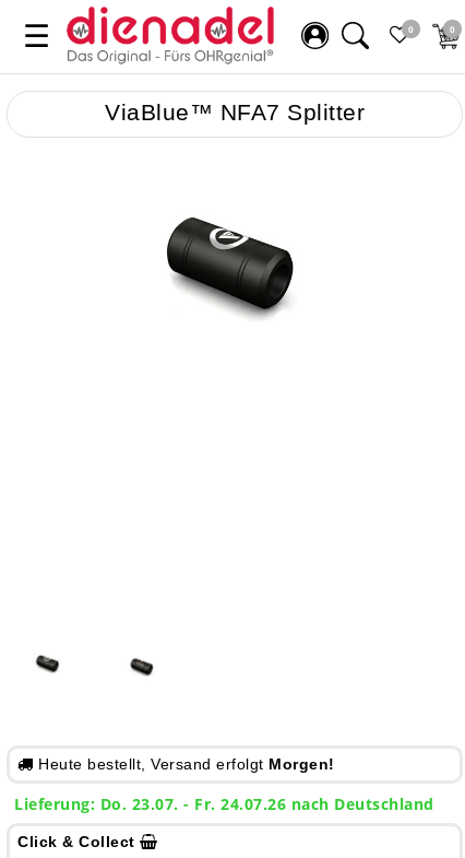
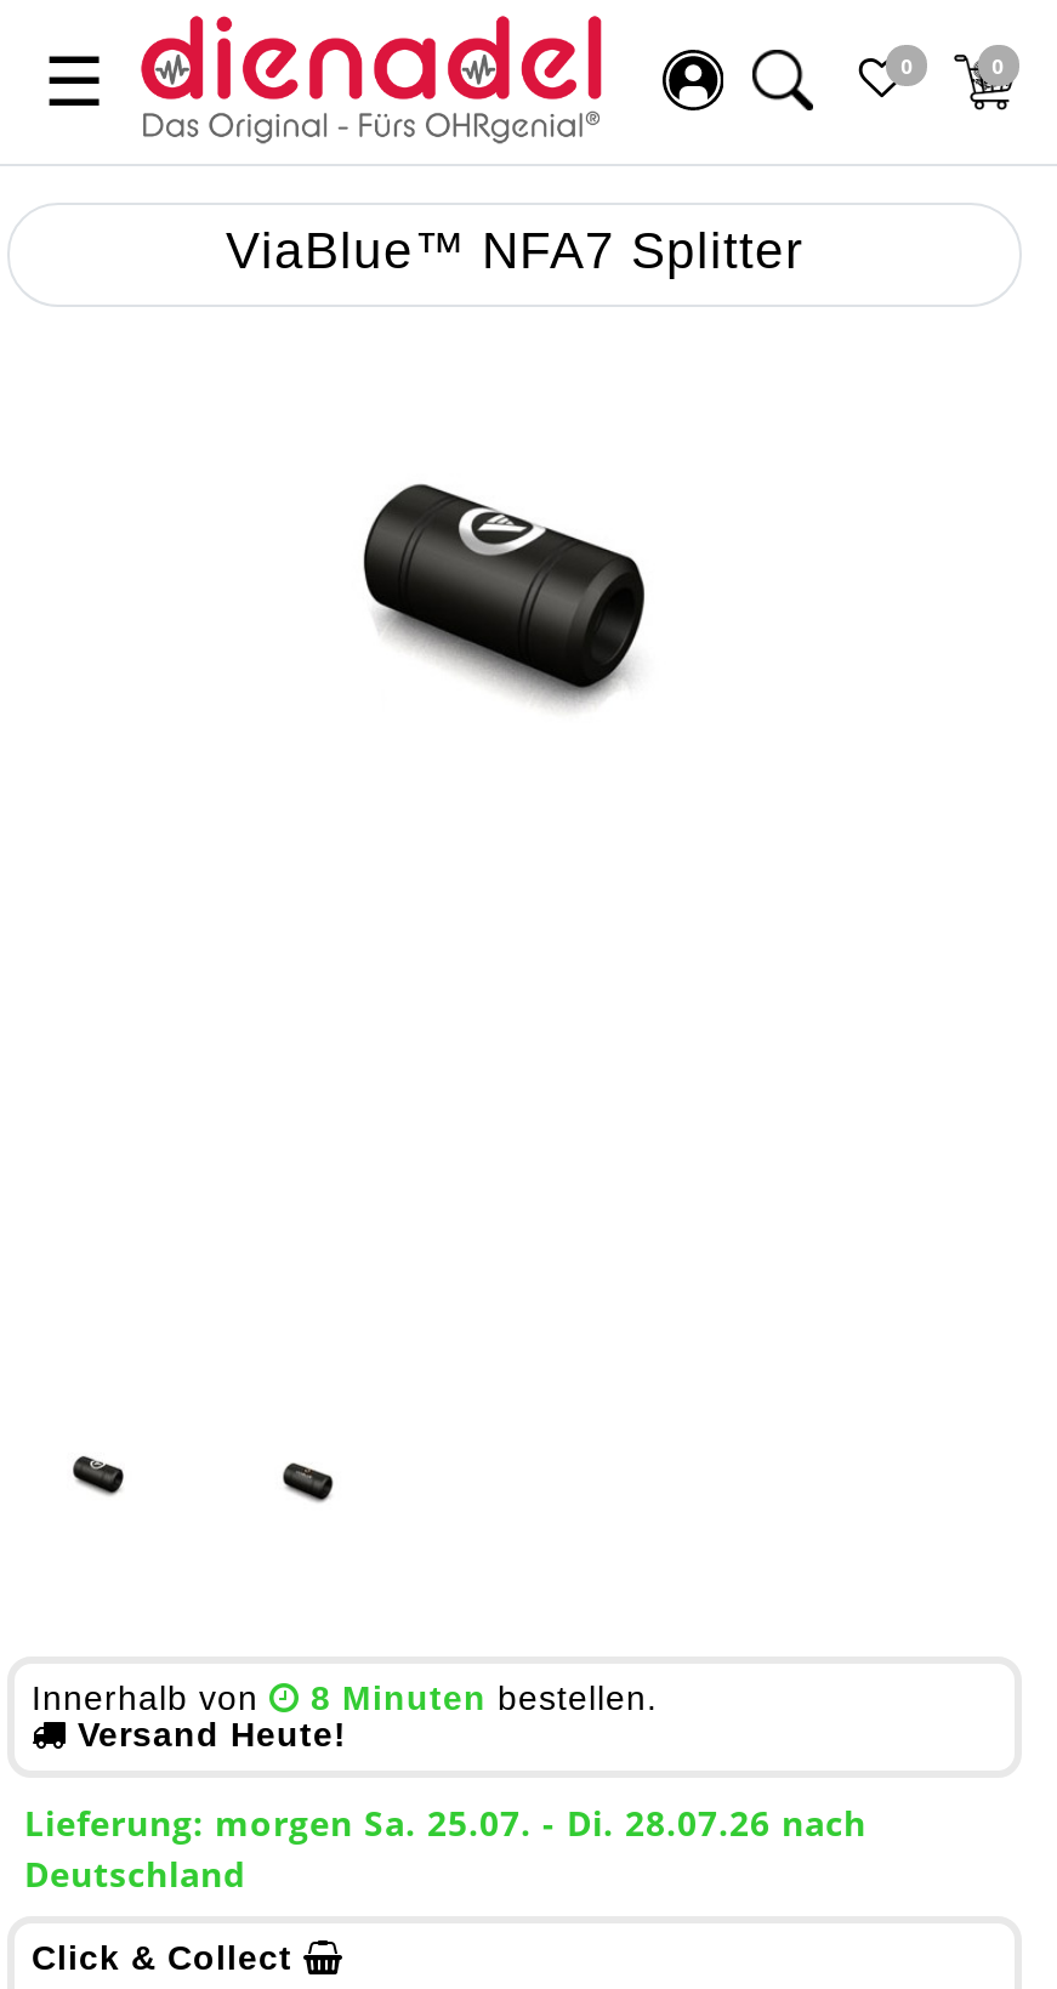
[33,756,335,773] Heute bestellt, Versand erfolgt Morgen! -> [32,1679,658,1755] Innerhalb von | 8 Minuten bestellen. | Versand Heute!
[14,794,434,815] Lieferung: Do. 23.07. - Fr. 24.07.26 nach Deutschland -> [24,1801,866,1898] Lieferung: morgen Sa. 25.07. - Di. 28.07.26 nach | Deutschland

